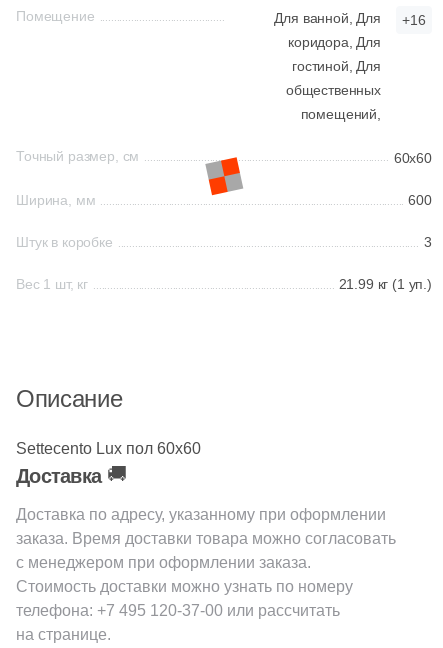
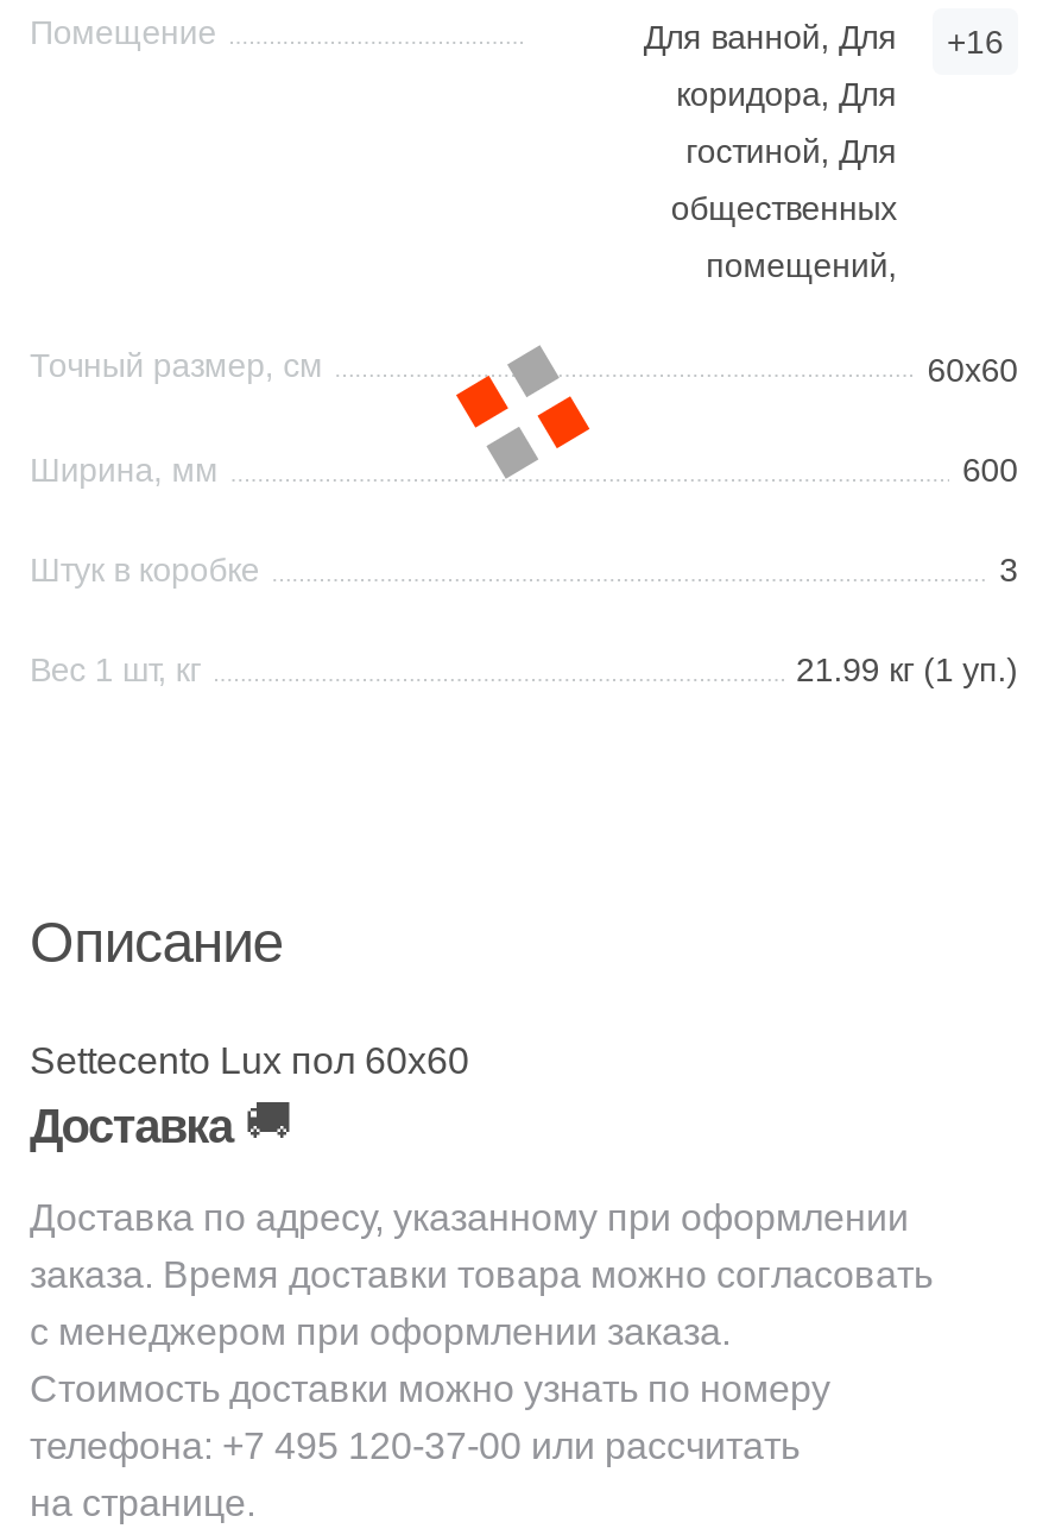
[196,148,252,203] [image] -> [453,344,593,479] [image]

